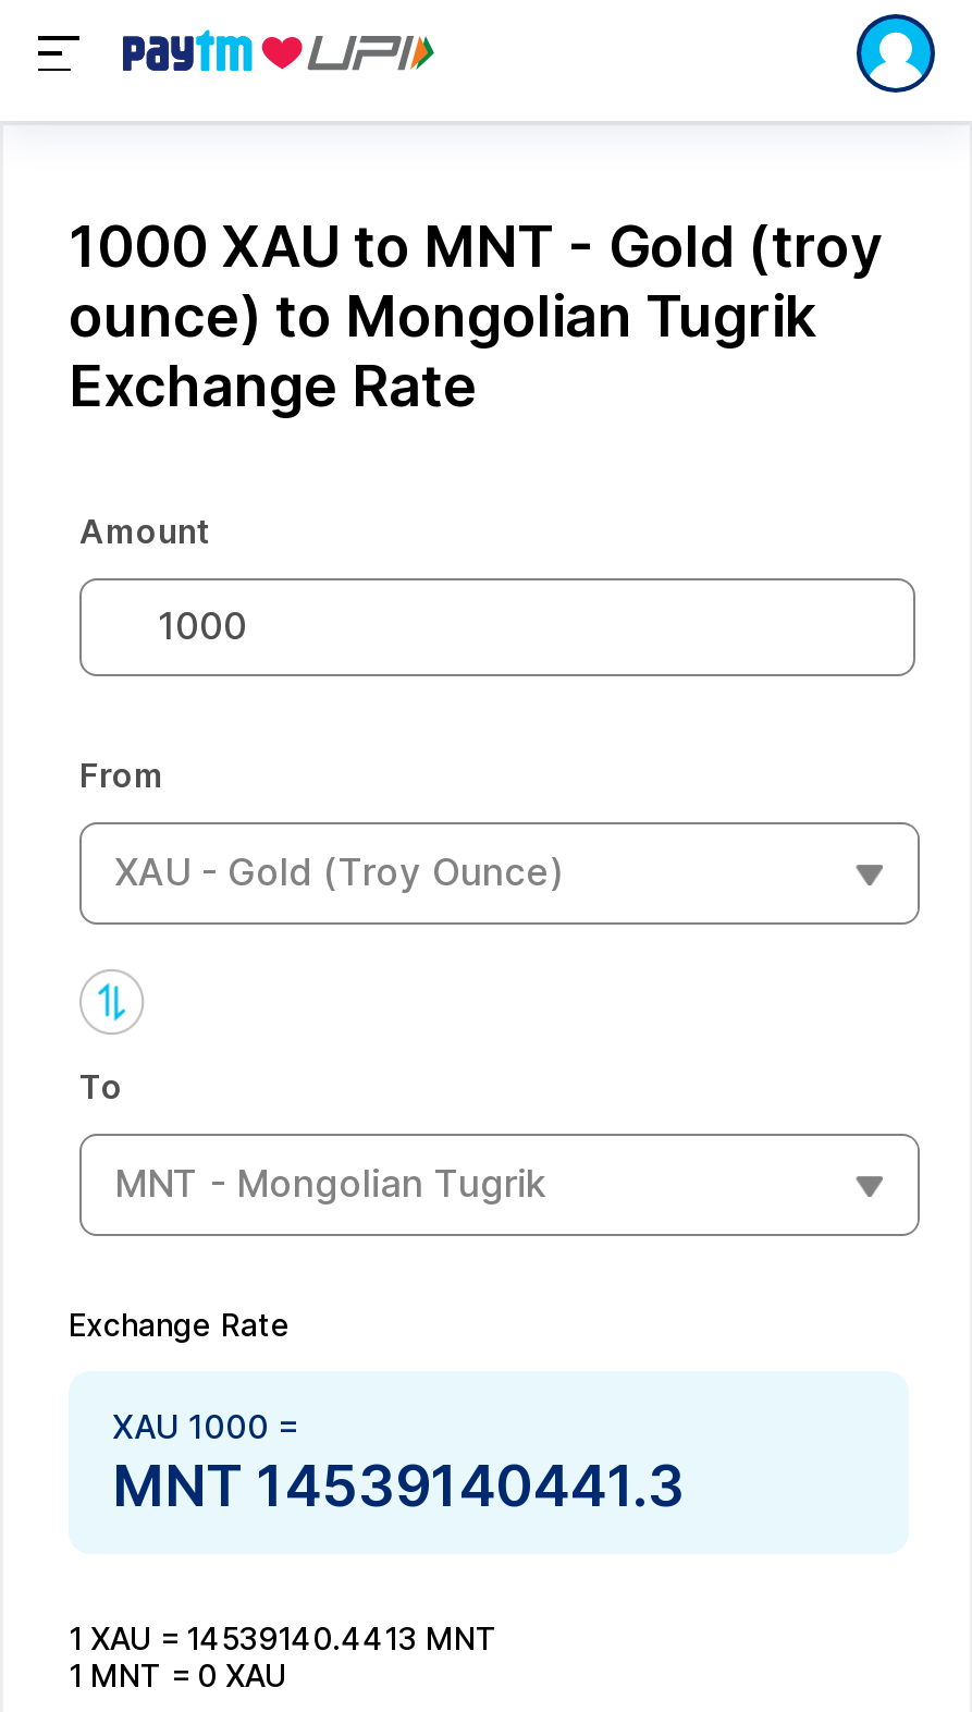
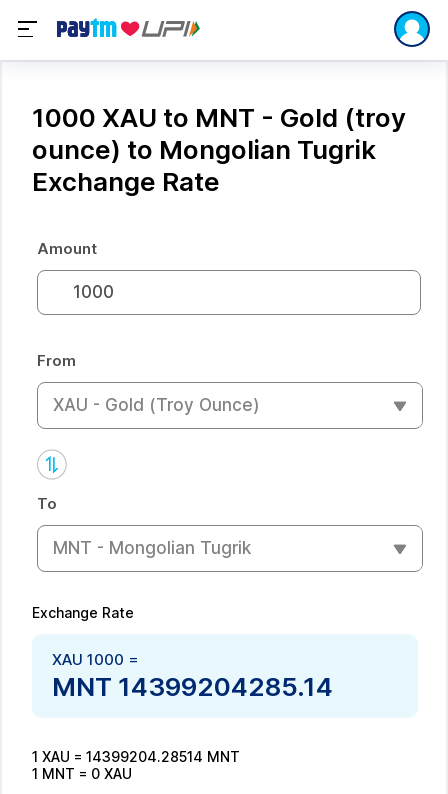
[112,1451,685,1518] MNT 14539140441.3 -> [52,670,333,701] MNT 14399204285.14
[69,1618,497,1655] 1 XAU = 14539140.4413 MNT -> [32,747,240,764] 1 XAU = 14399204.28514 MNT

